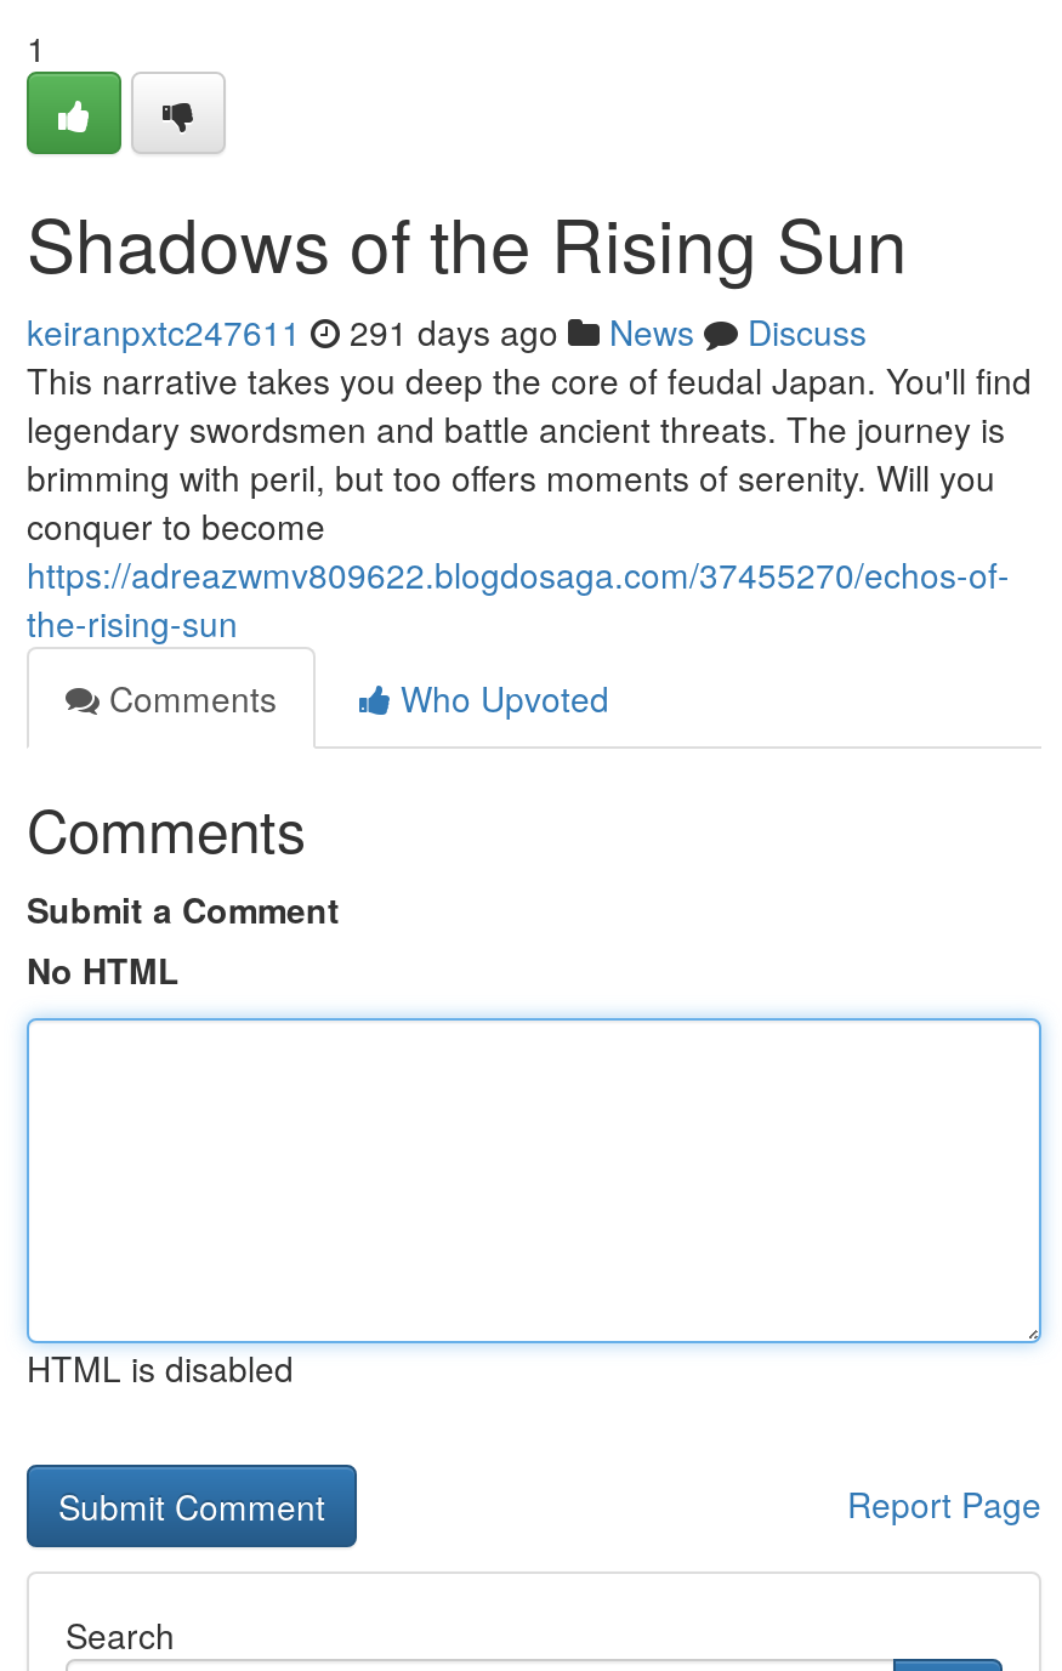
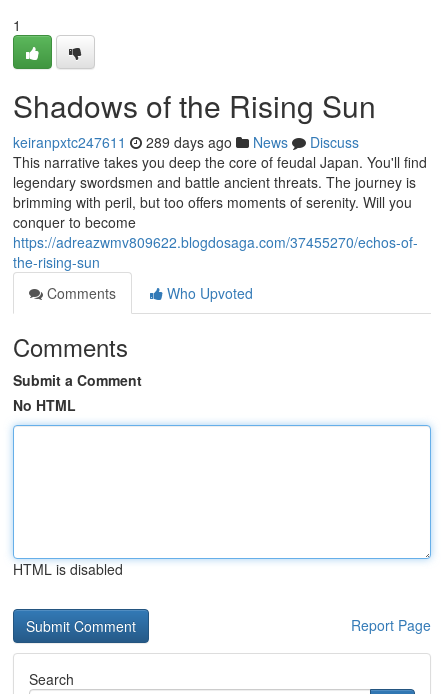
[27,307,867,356] keiranpxtc247611 291 days ago News Discuss -> [13,132,359,152] keiranpxtc247611 289 days ago News Discuss

